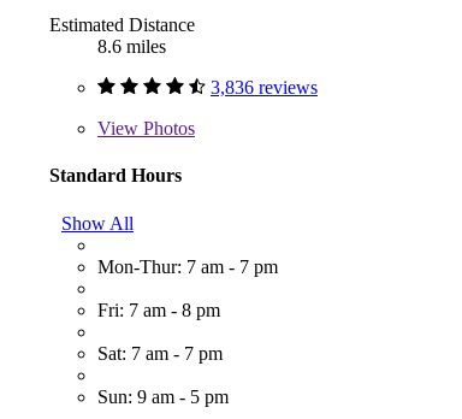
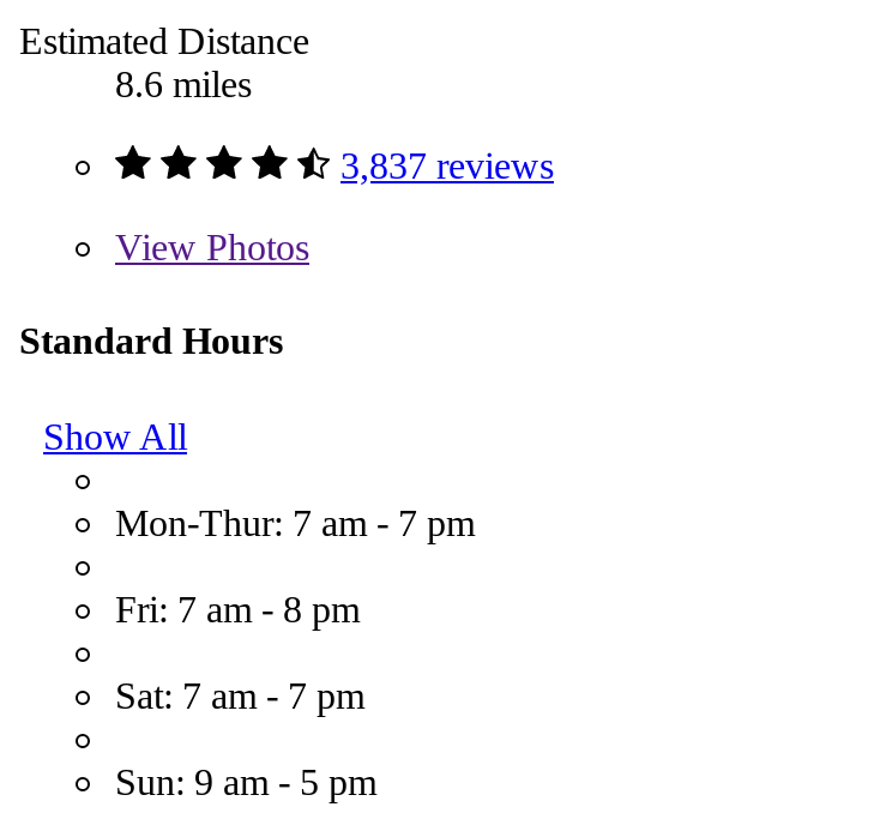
[211,77,318,98] 3,836 reviews -> [340,145,554,186] 3,837 reviews

